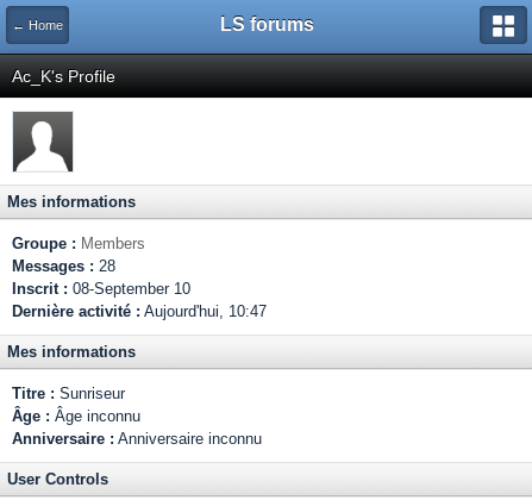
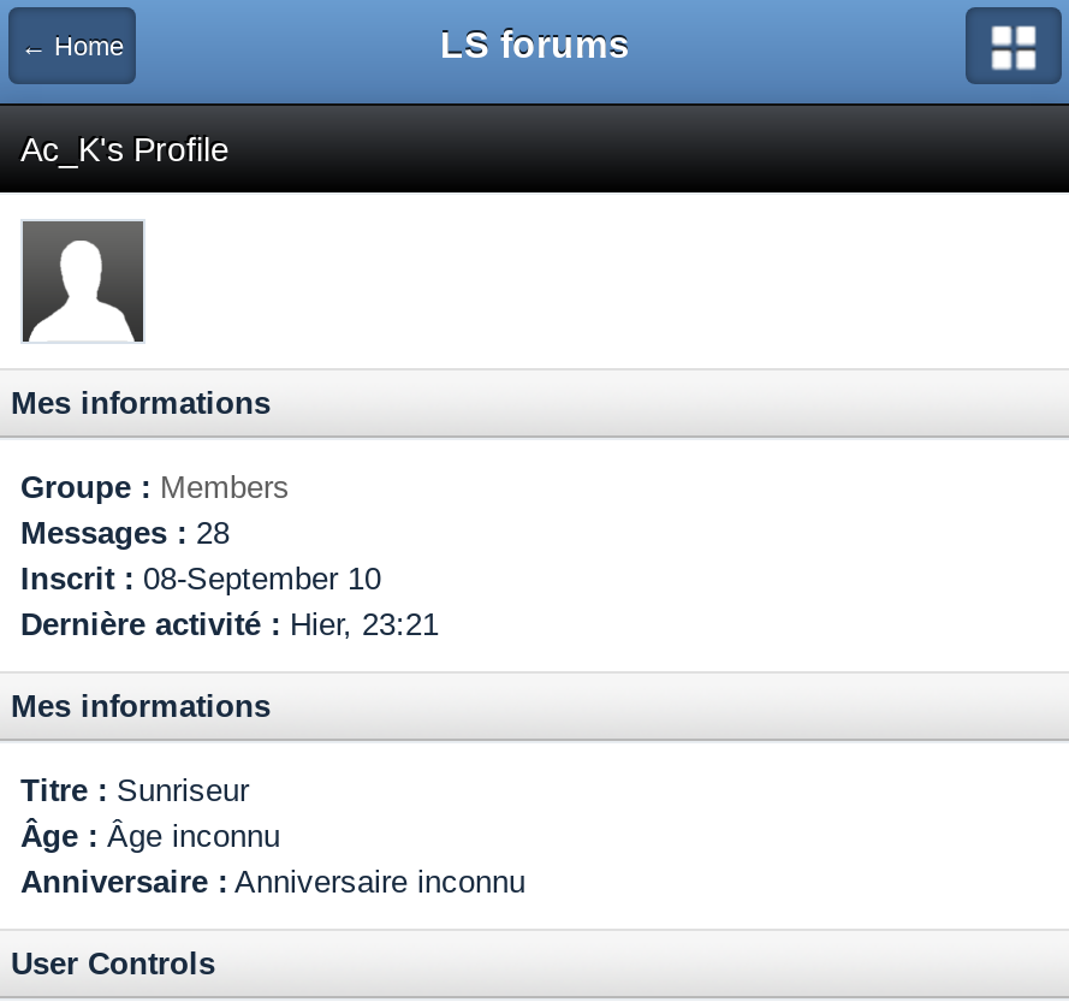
[12,302,267,320] Dernière activité : Aujourd'hui, 10:47 -> [20,606,439,642] Dernière activité : Hier, 23:21

